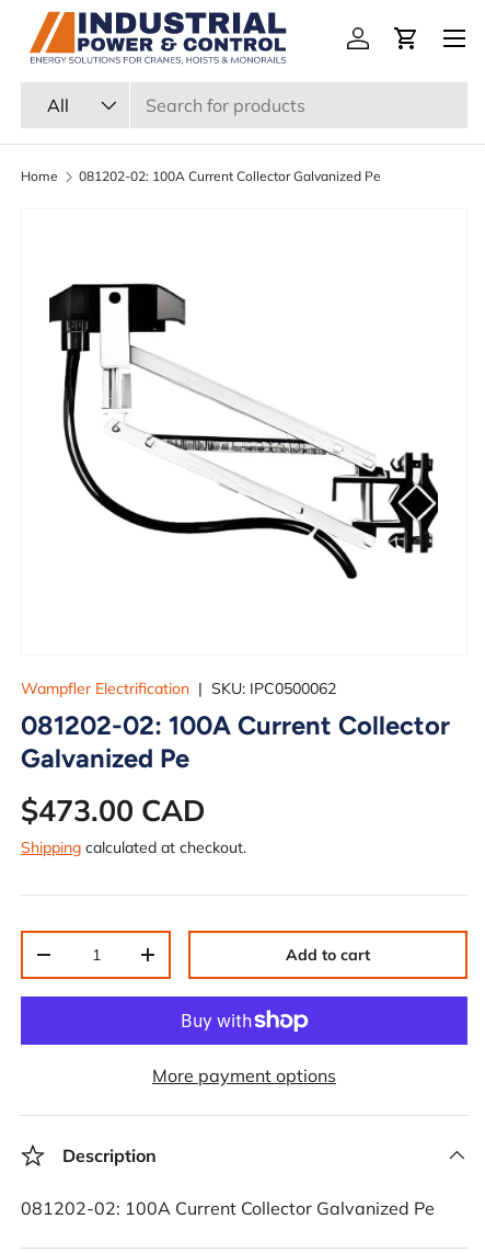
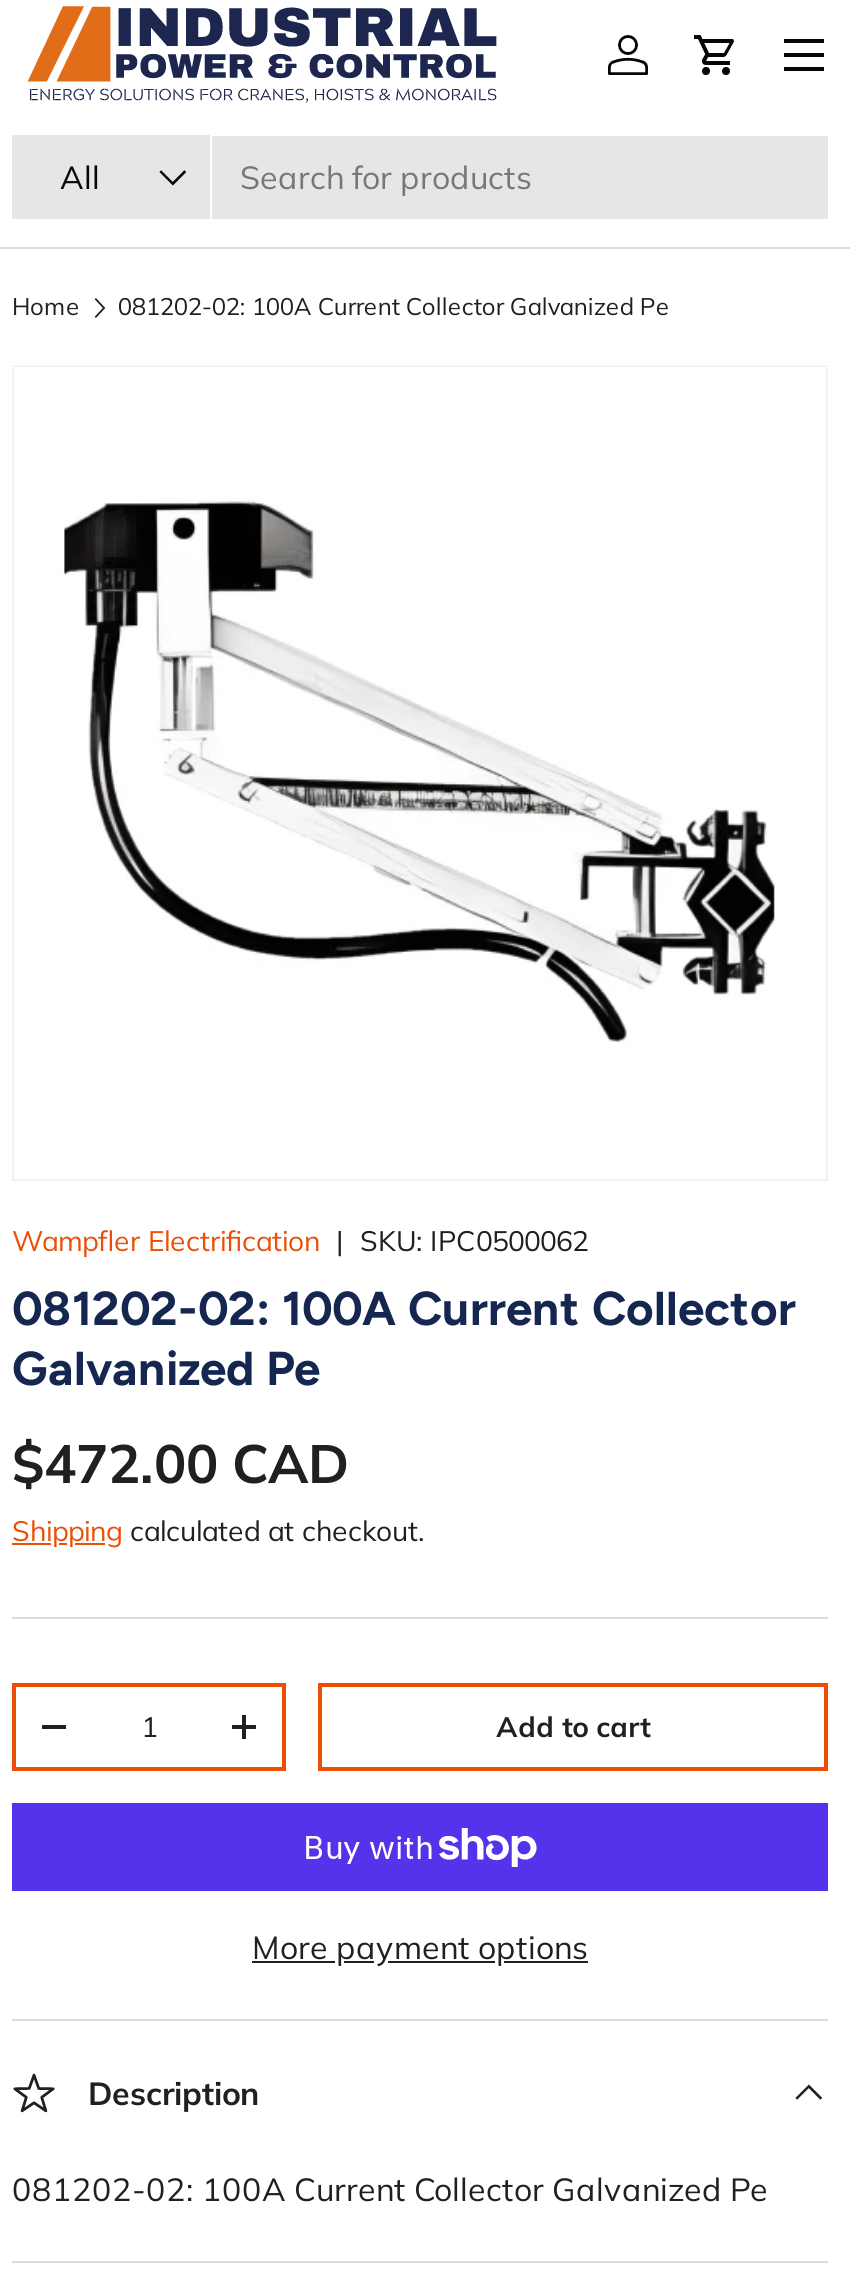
[21,792,206,829] $473.00 CAD -> [12,1430,350,1498] $472.00 CAD

